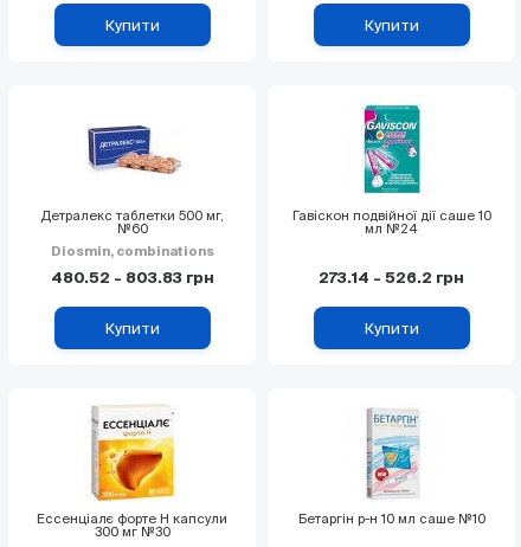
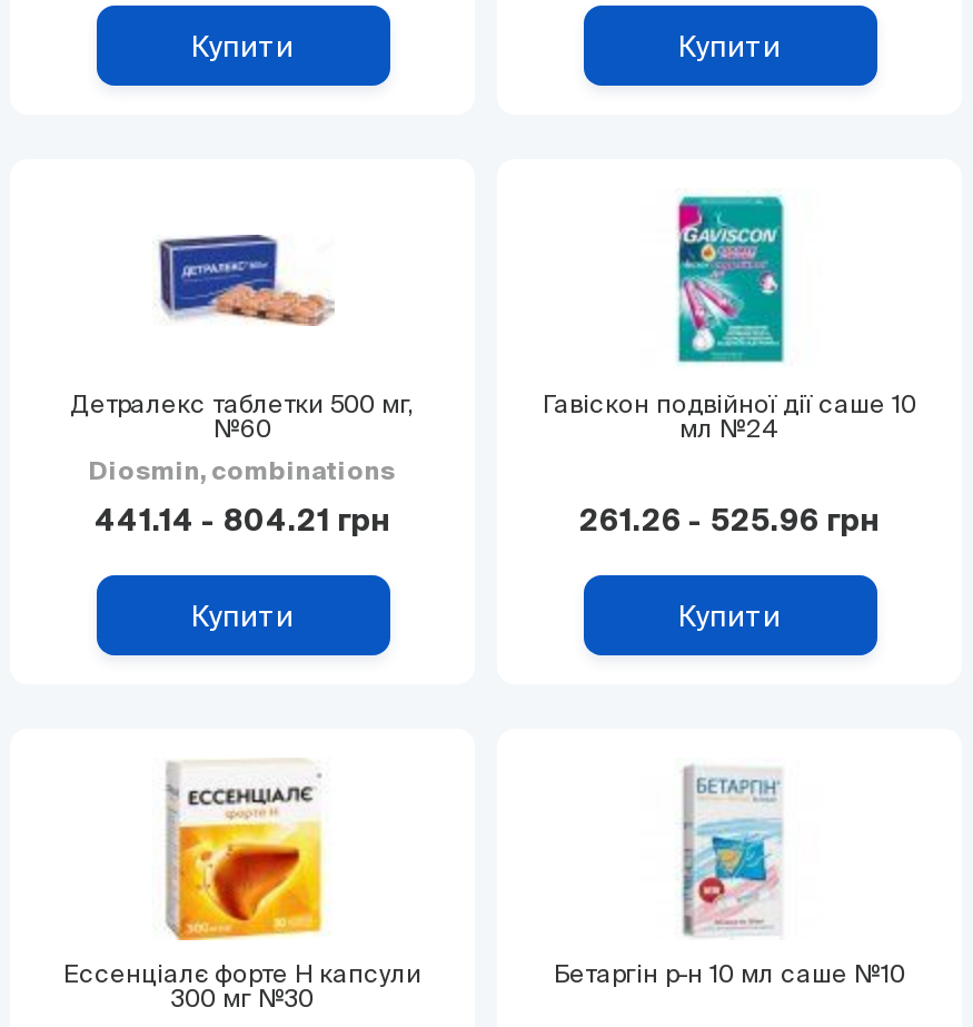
[50,271,214,287] 480.52 - 803.83 грн -> [95,508,390,537] 441.14 - 804.21 грн
[319,271,464,287] 273.14 - 526.2 грн -> [579,508,880,537] 261.26 - 525.96 грн

